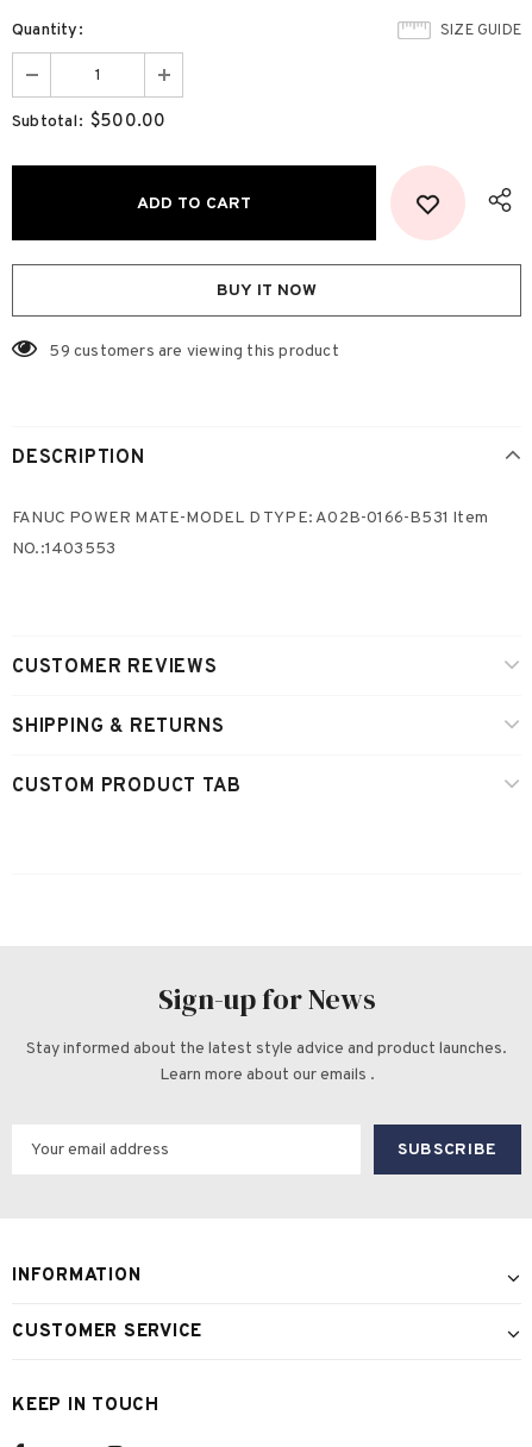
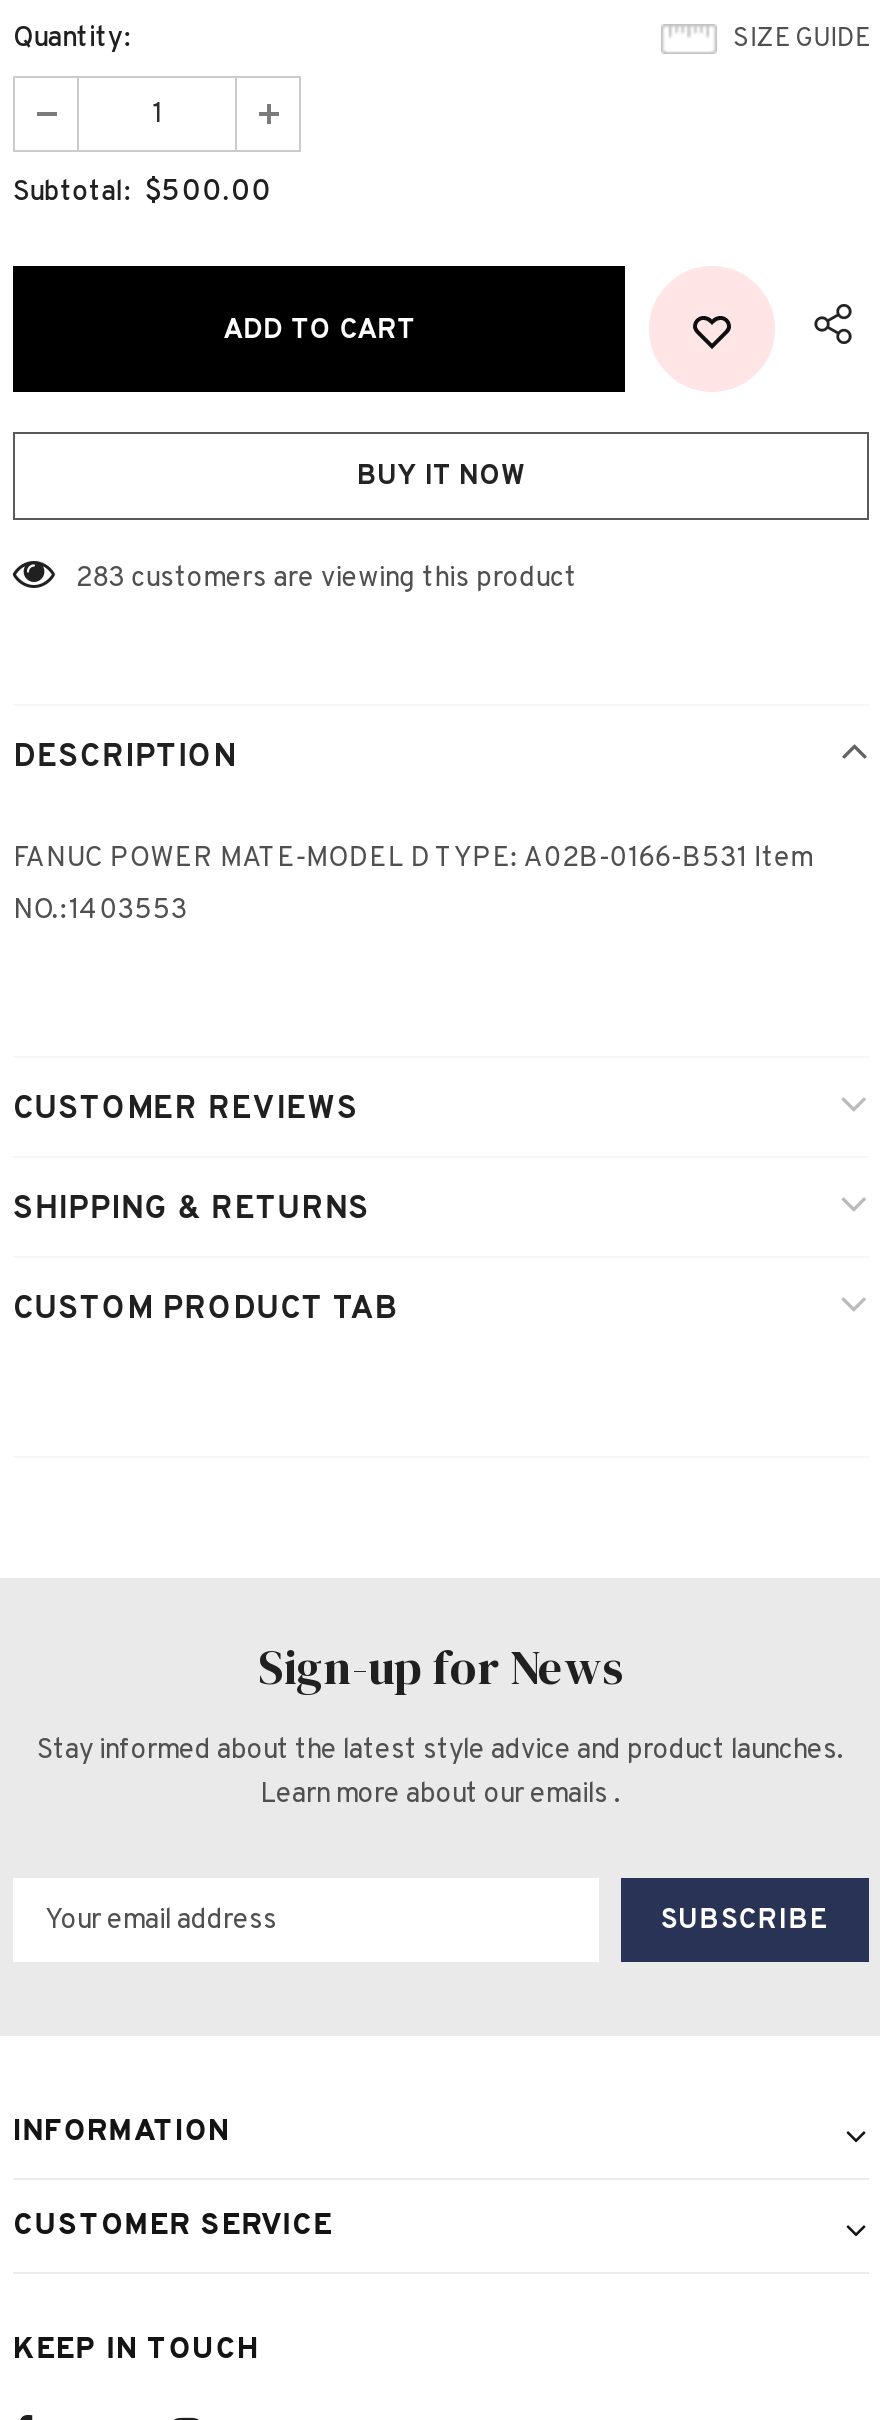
[49,341,339,362] 59 customers are viewing this product -> [76,562,577,596] 283 customers are viewing this product

